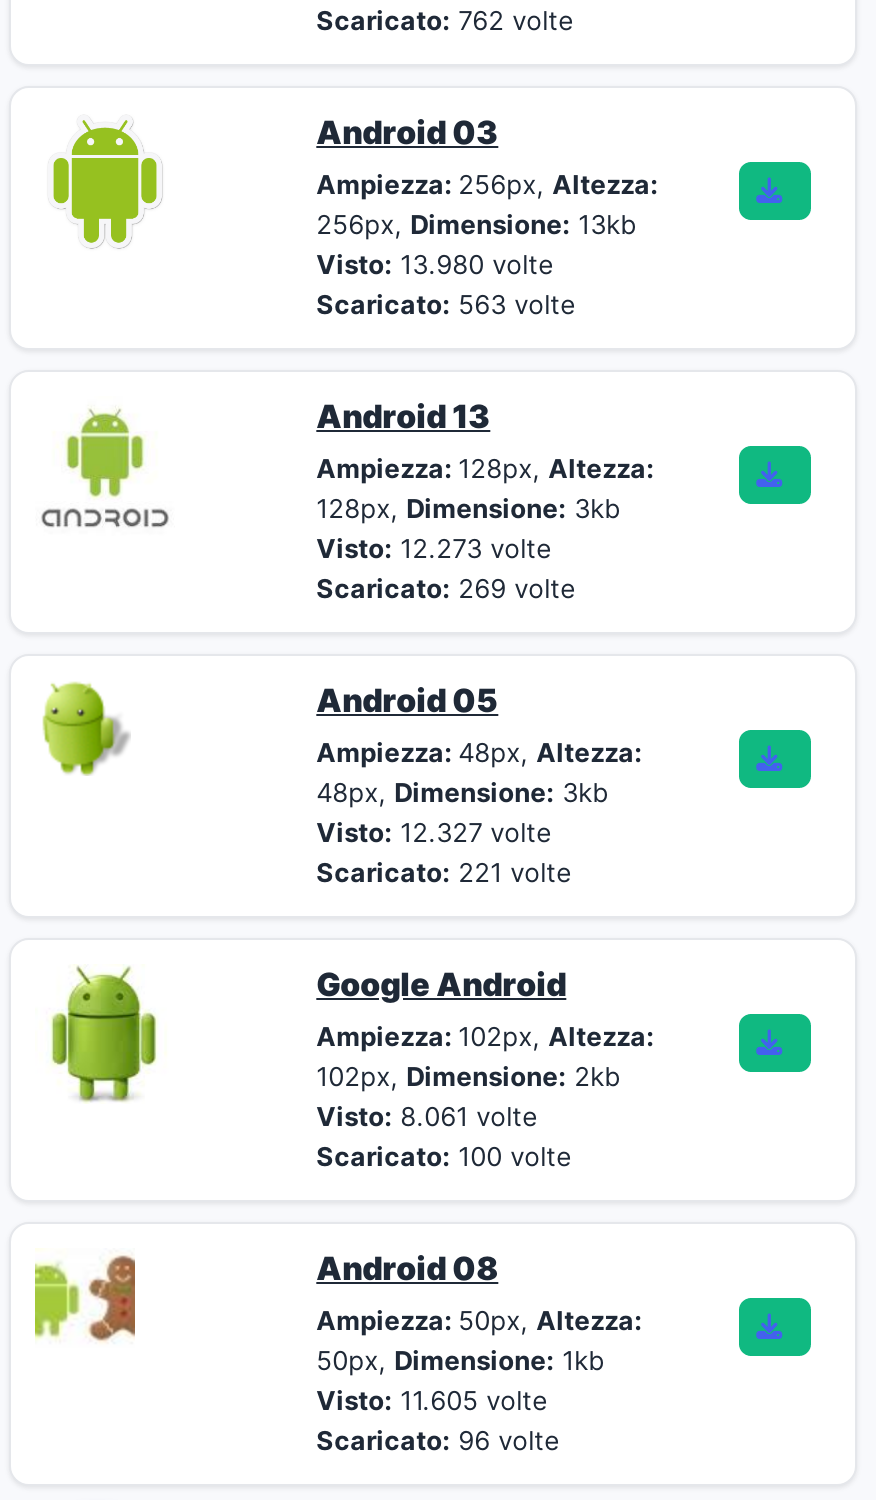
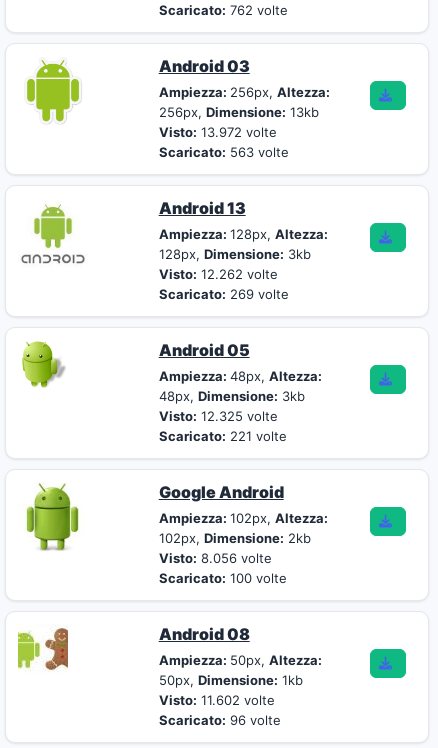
[316,248,554,280] Visto: 13.980 volte -> [159,124,277,140] Visto: 13.972 volte
[316,532,552,564] Visto: 12.273 volte -> [159,266,278,282] Visto: 12.262 volte
[316,816,552,848] Visto: 12.327 volte -> [159,408,278,424] Visto: 12.325 volte
[316,1100,538,1132] Visto: 8.061 volte -> [159,550,272,566] Visto: 8.056 volte
[316,1384,548,1416] Visto: 11.605 volte -> [159,692,275,708] Visto: 11.602 volte

